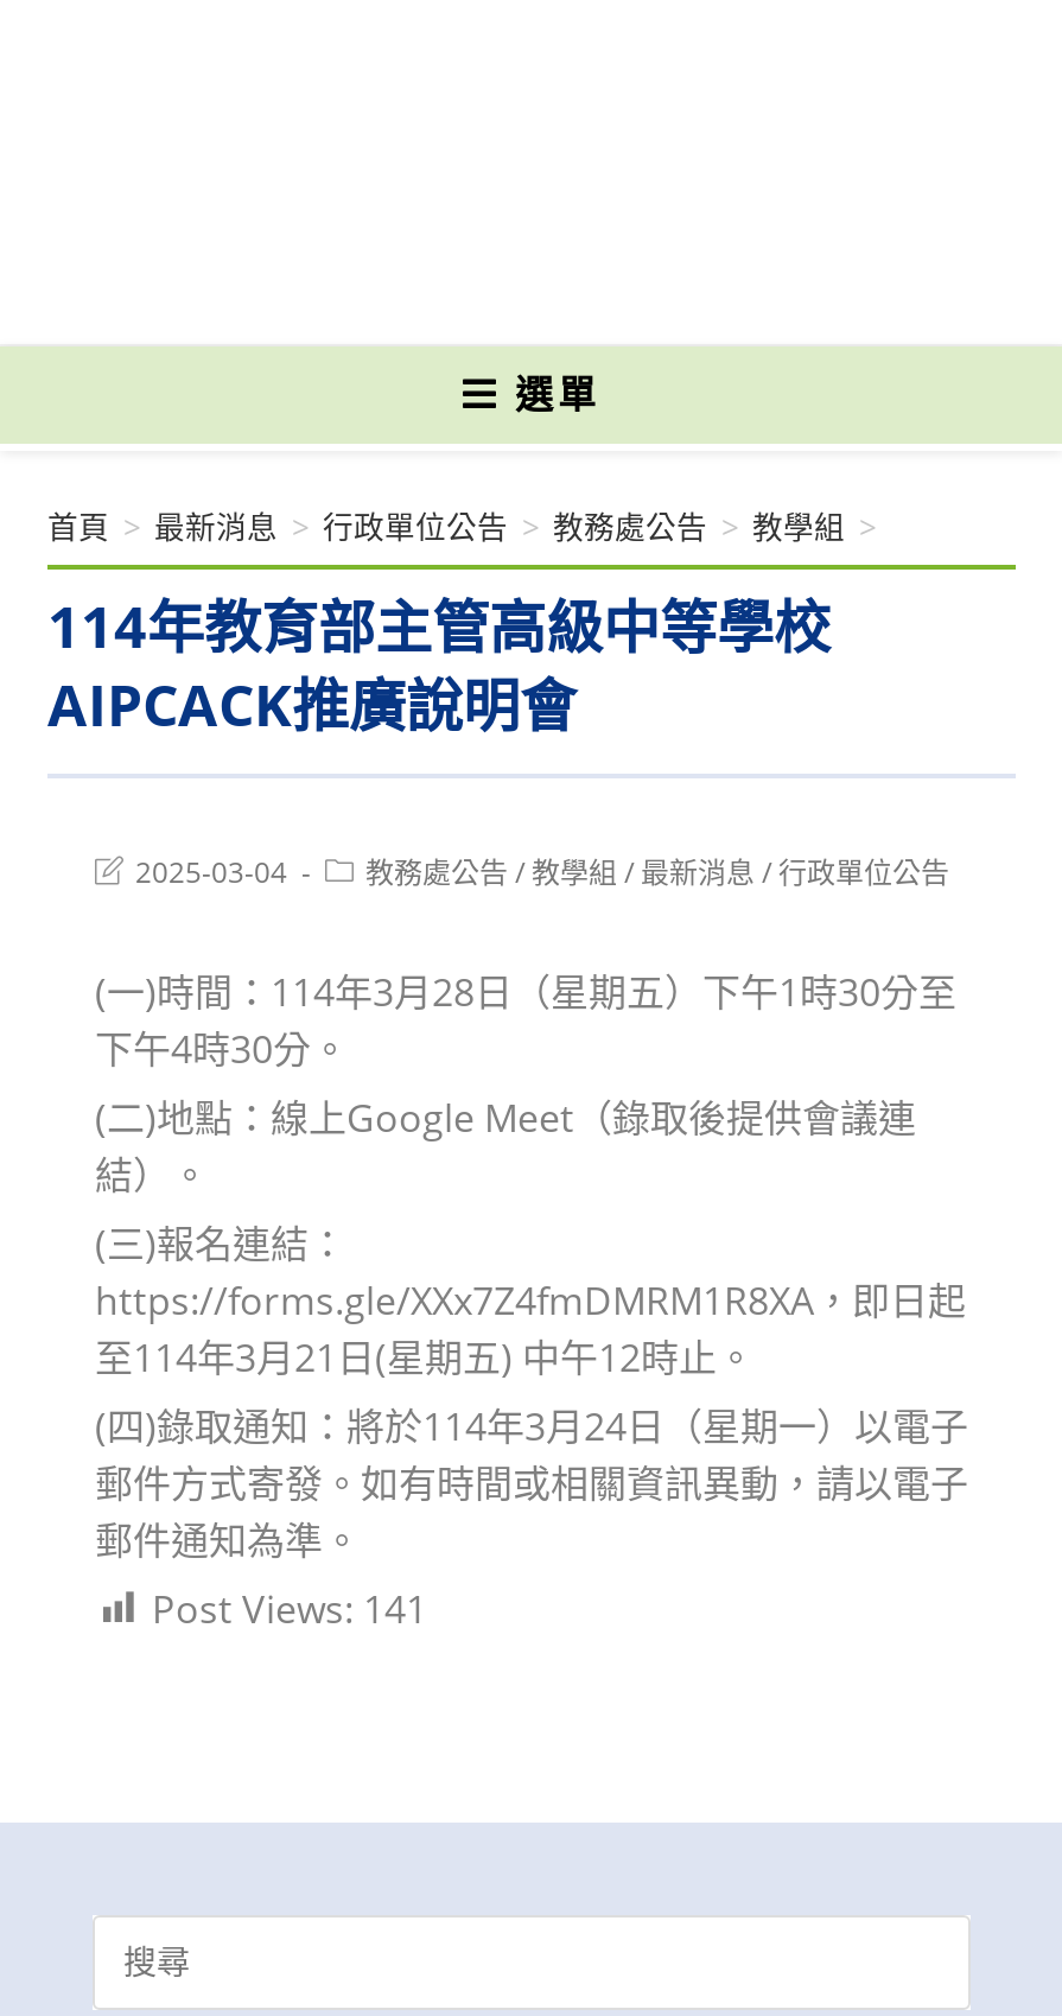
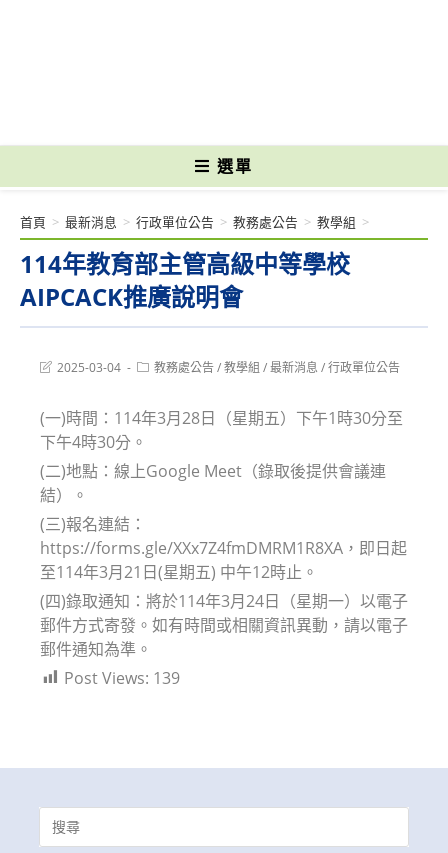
[152,1582,427,1634] Post Views: 141 -> [64,666,180,688] Post Views: 139

